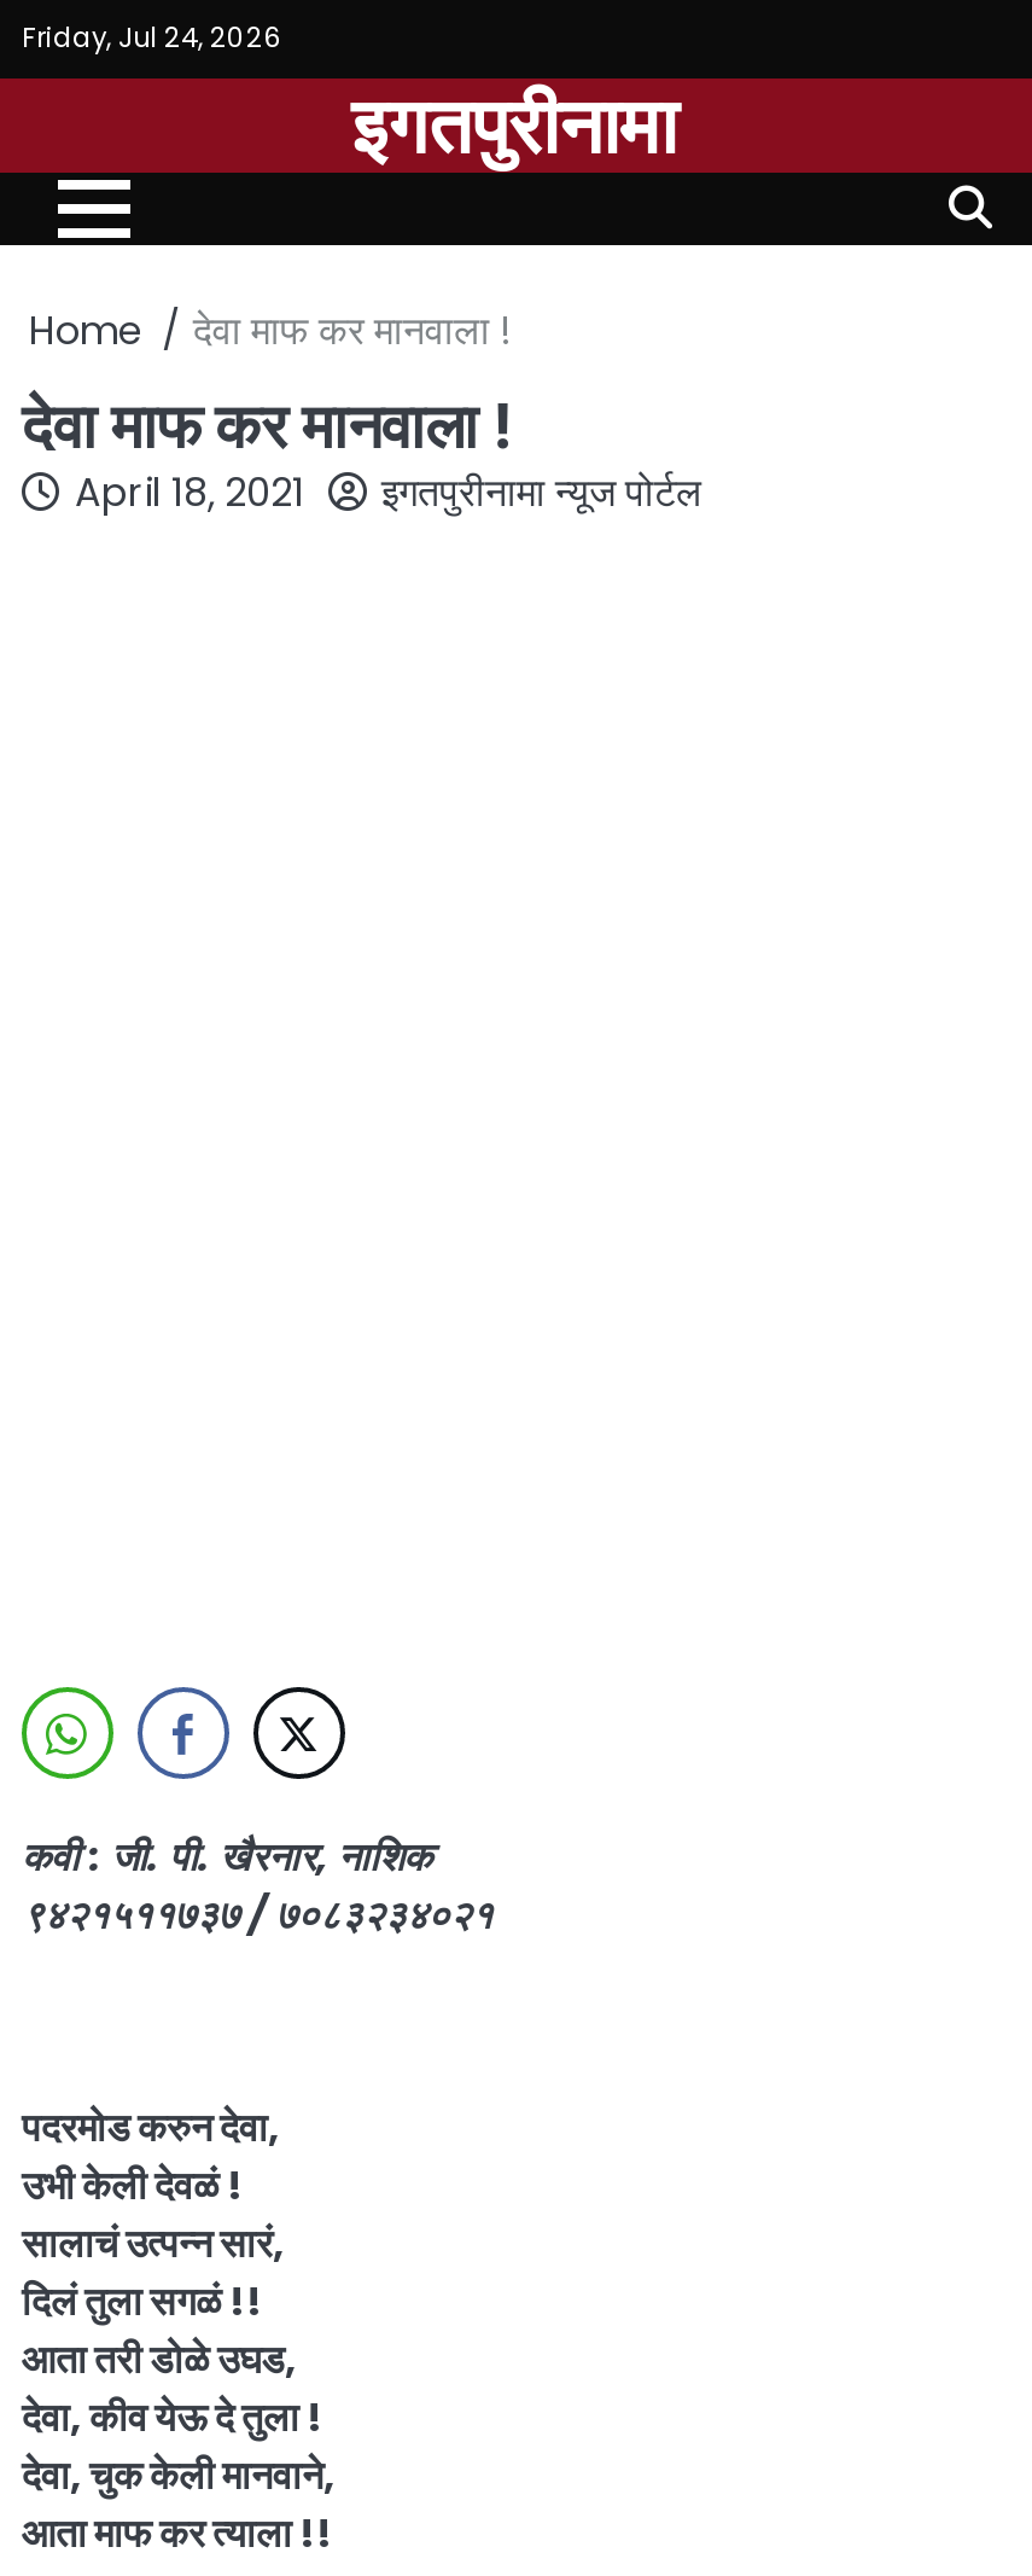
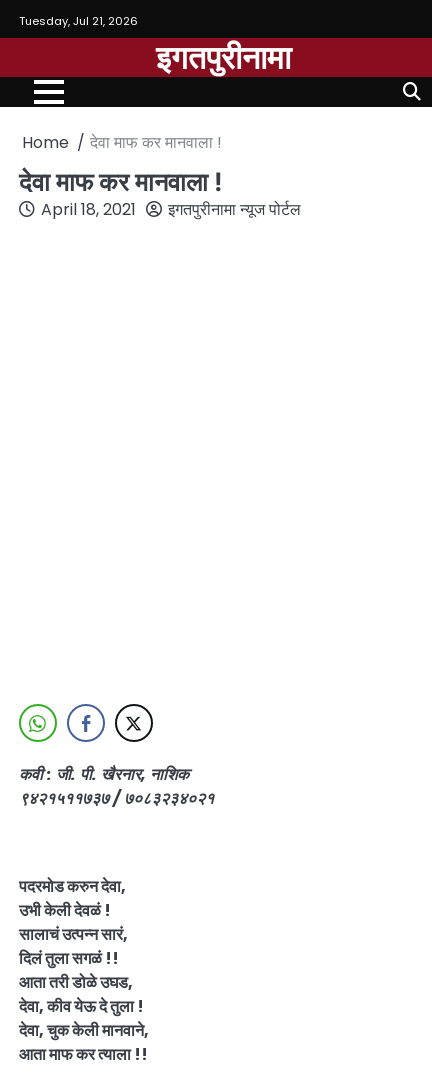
[22,17,282,56] Friday, Jul 24, 2026 -> [19,12,138,28] Tuesday, Jul 21, 2026

